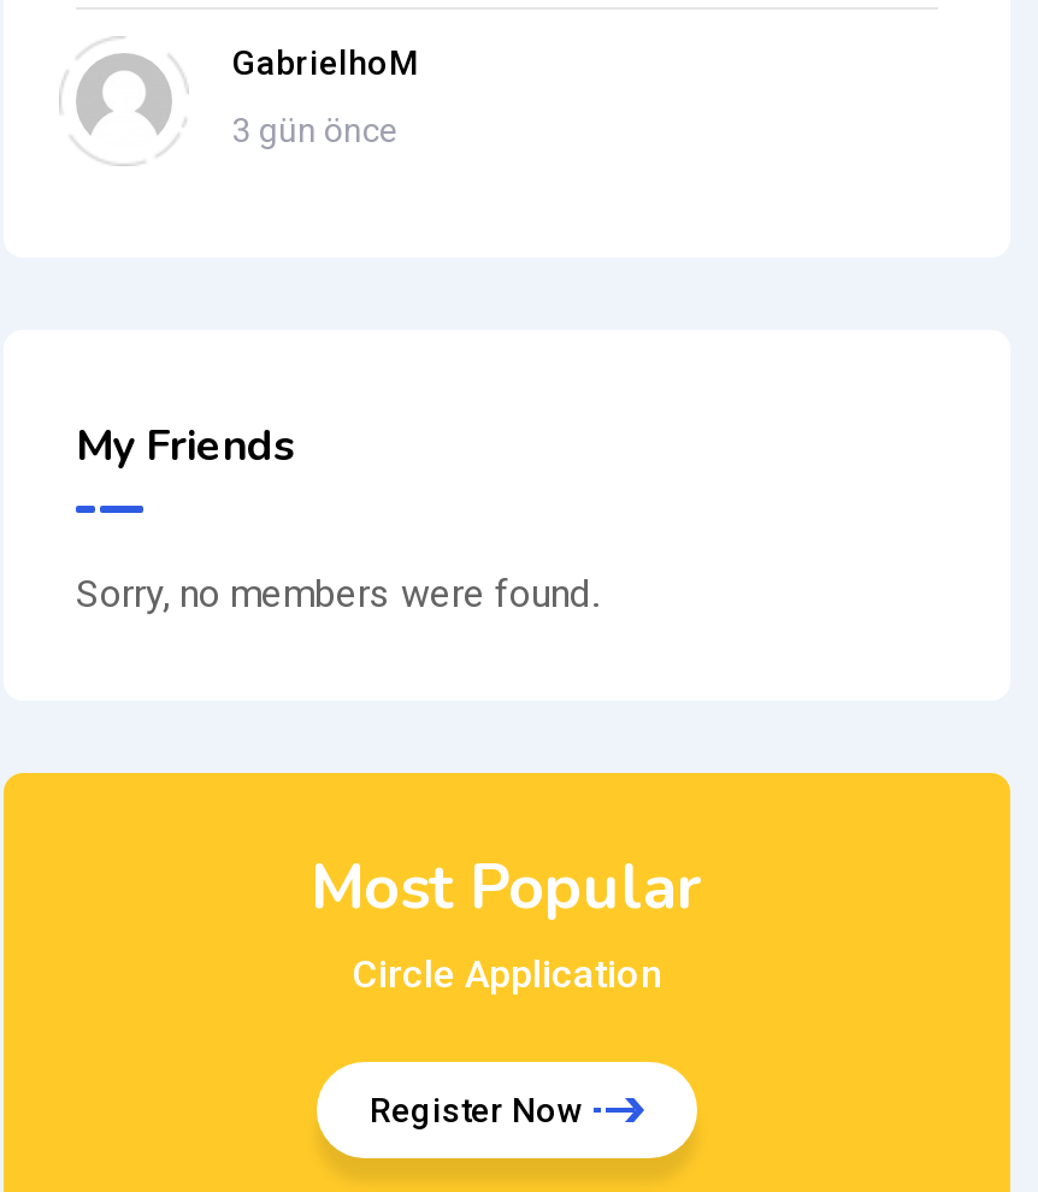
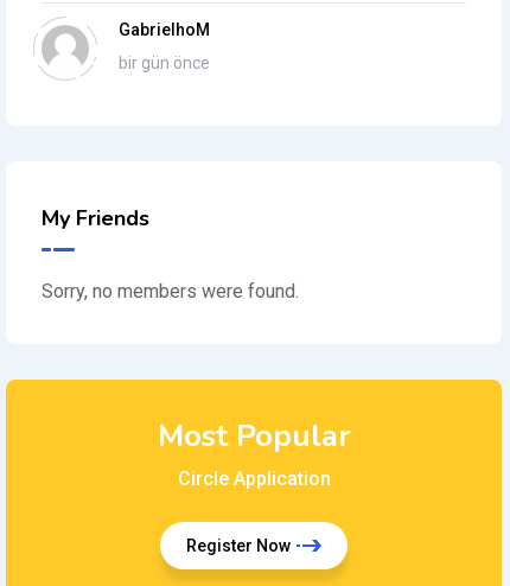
[232,111,399,149] 3 gün önce -> [119,53,210,72] bir gün önce

